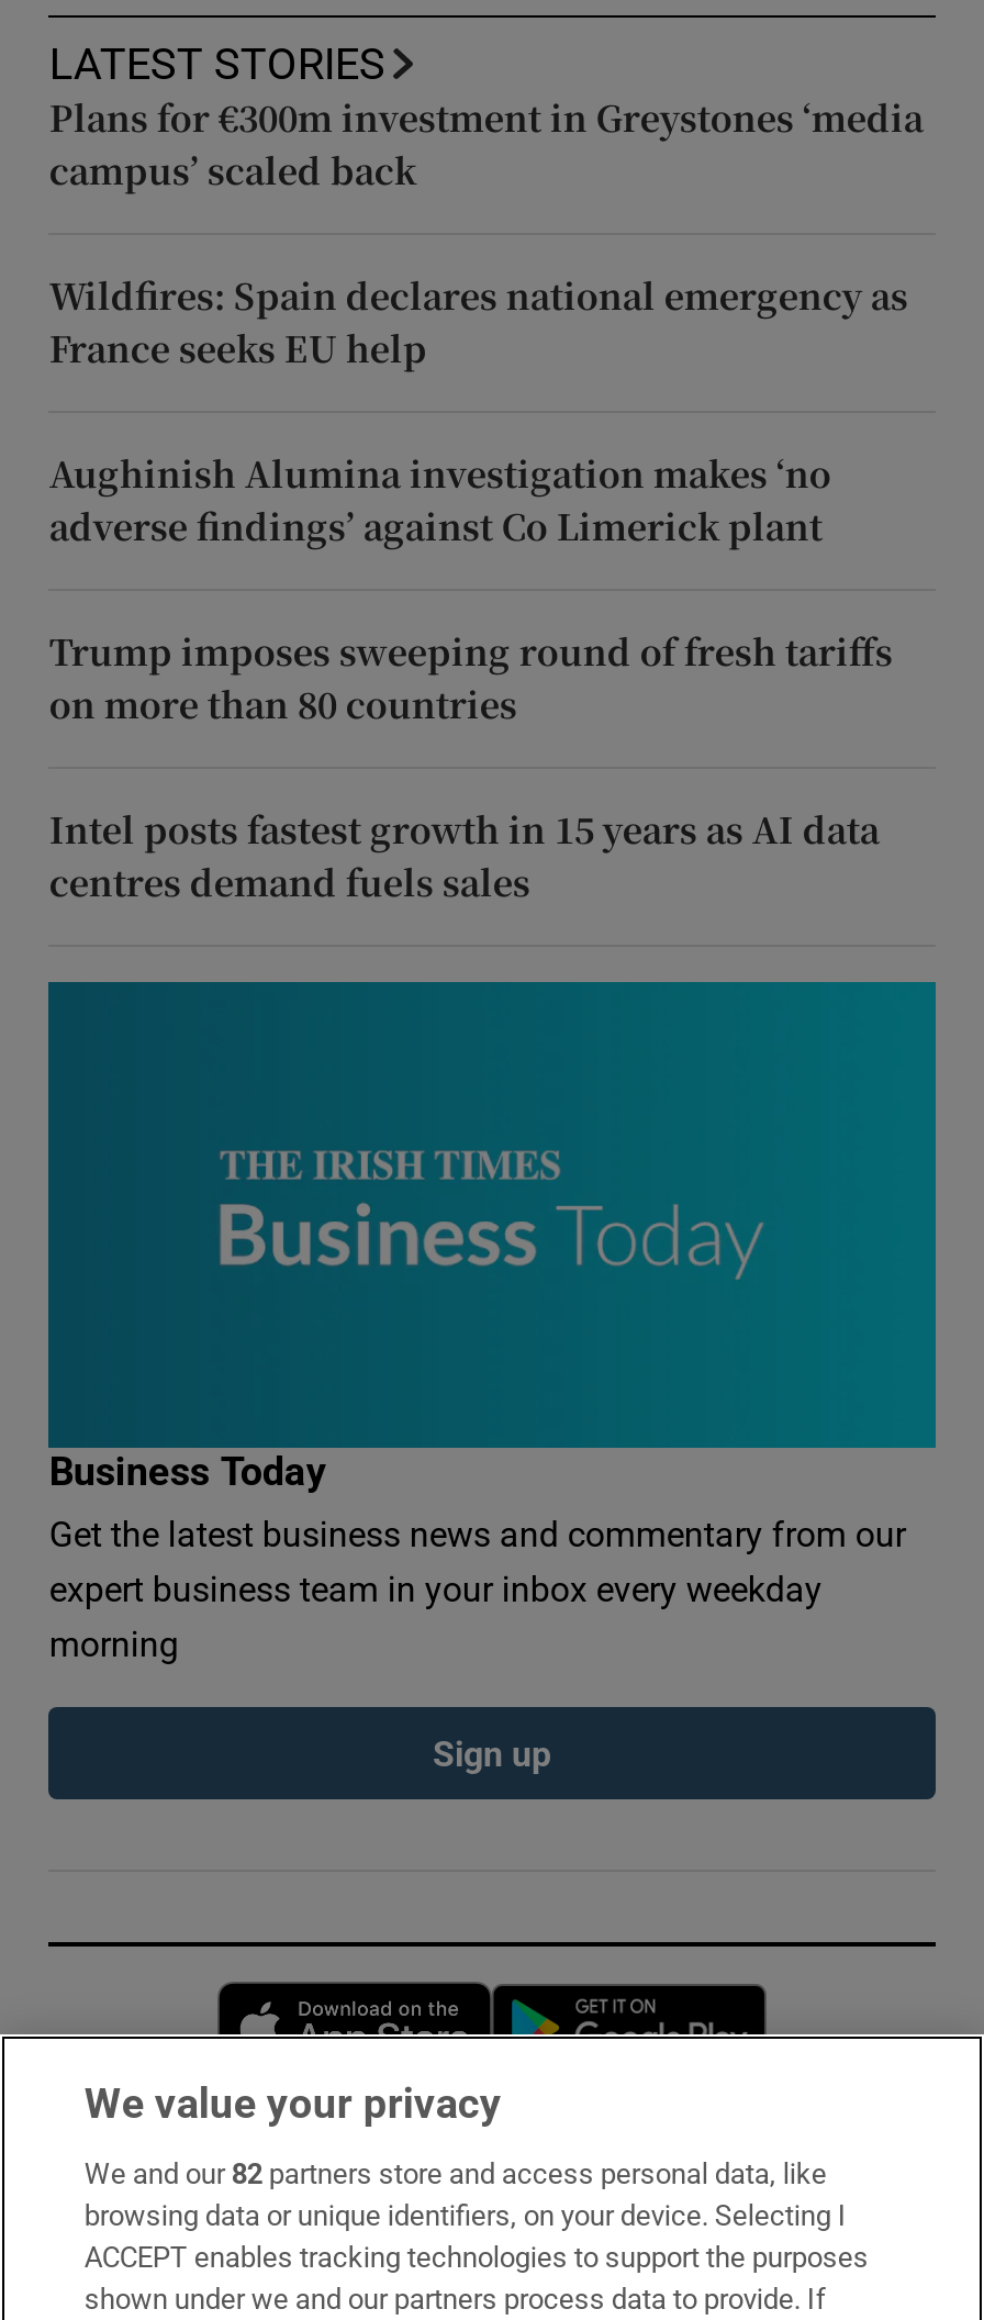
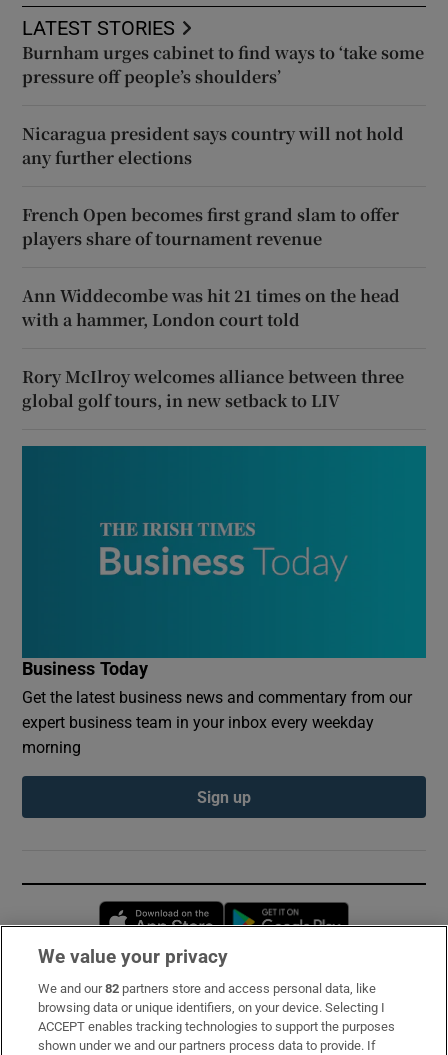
[49,93,923,196] Plans for €300m investment in Greystones ‘media | campus’ scaled back -> [22,41,424,88] Burnham urges cabinet to find ways to ‘take some | pressure off people’s shoulders’
[49,271,908,374] Wildfires: Spain declares national emergency as | France seeks EU help -> [22,122,404,169] Nicaragua president says country will not hold | any further elections
[49,449,831,552] Aughinish Alumina investigation makes ‘no | adverse findings’ against Co Limerick plant -> [22,203,399,250] French Open becomes first grand slam to offer | players share of tournament revenue
[49,627,893,730] Trump imposes sweeping round of fresh tariffs | on more than 80 countries -> [22,284,400,331] Ann Widdecombe was hit 21 times on the head | with a hammer, London court told
[49,805,879,908] Intel posts fastest growth in 15 years as AI data | centres demand fuels sales -> [22,365,404,412] Rory McIlroy welcomes alliance between three | global golf tours, in new setback to LIV

